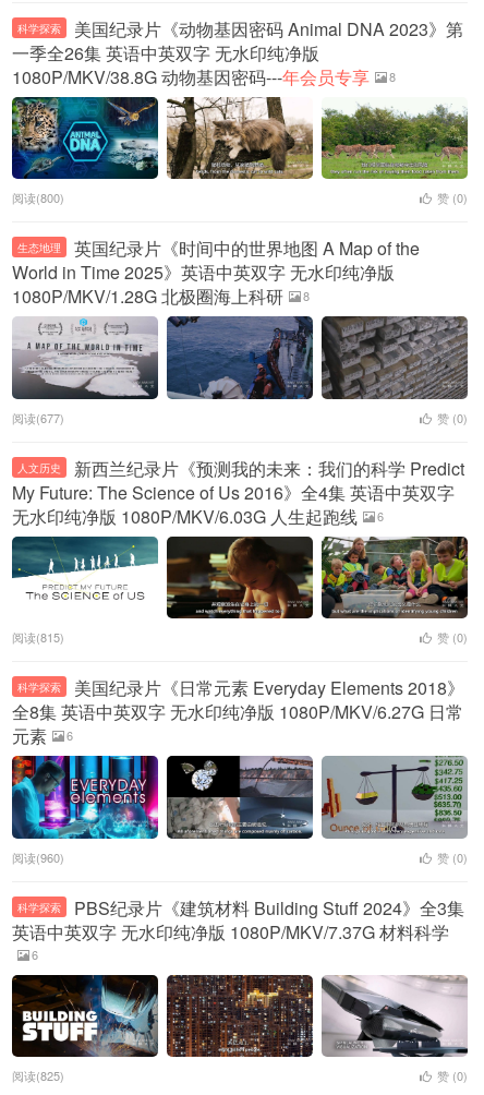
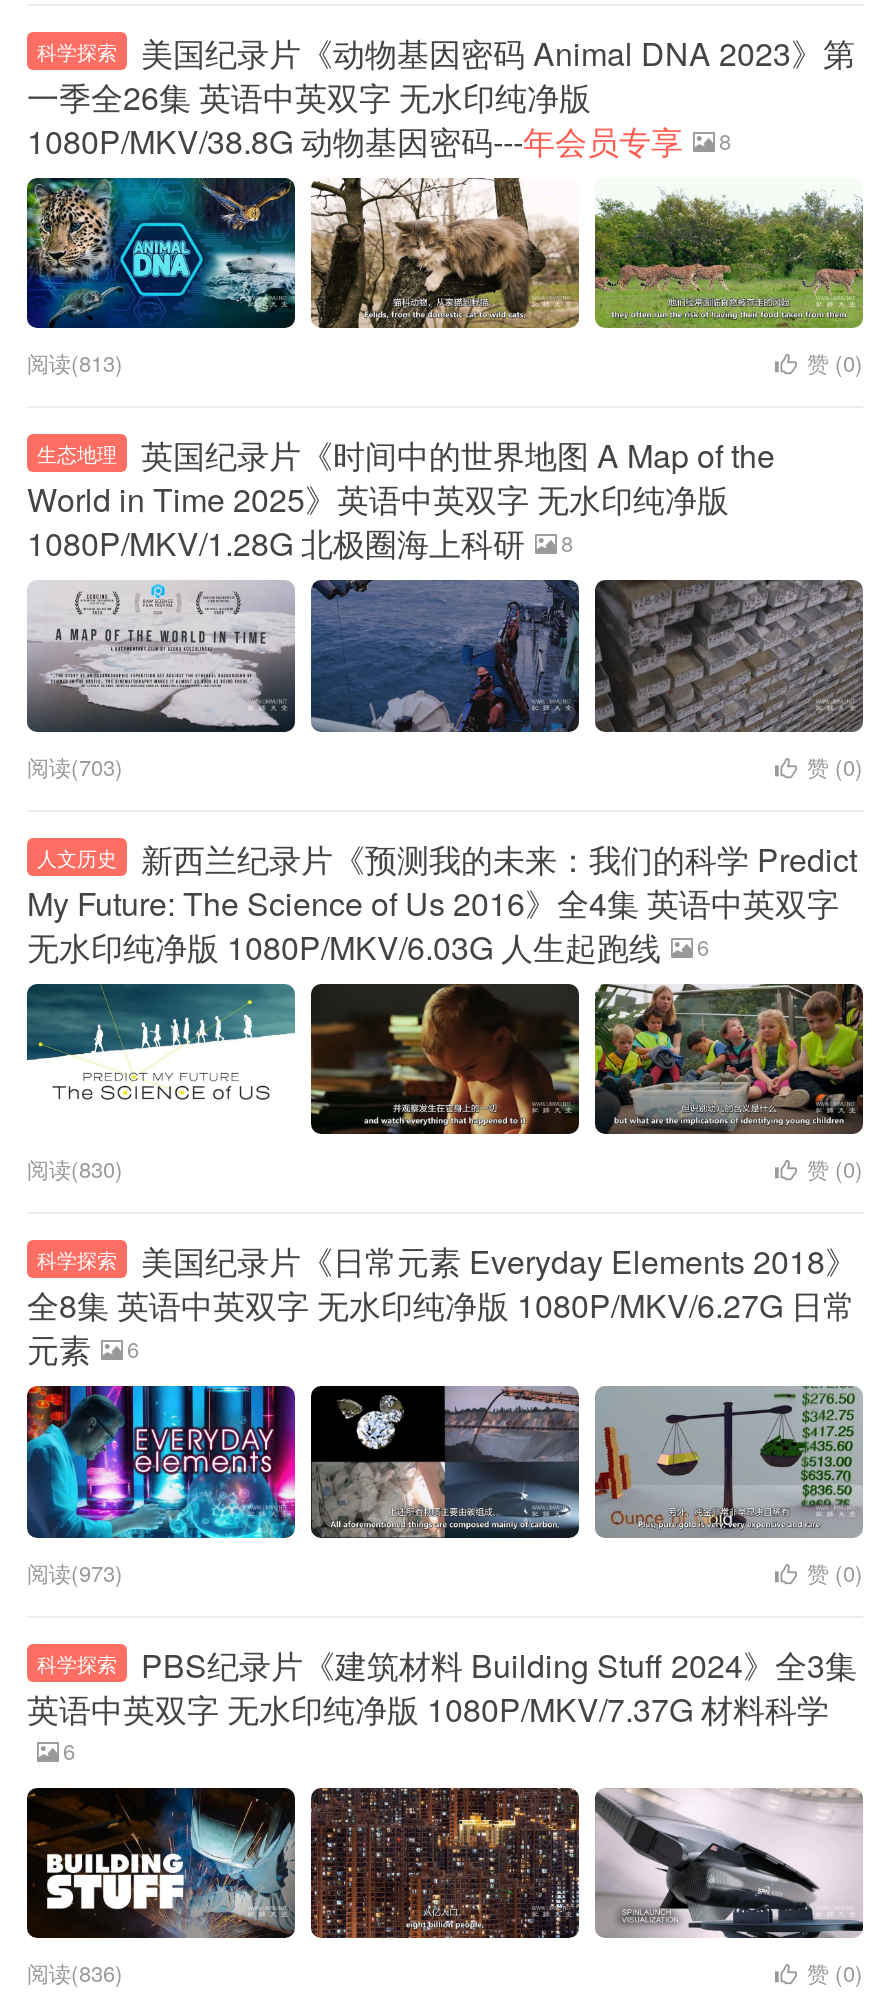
[12,189,64,207] 阅读(800) -> [27,347,123,379] 阅读(813)
[12,409,64,426] 阅读(677) -> [27,750,123,782] 阅读(703)
[12,629,64,646] 阅读(815) -> [27,1153,123,1185] 阅读(830)
[12,848,64,866] 阅读(960) -> [27,1555,123,1587] 阅读(973)
[12,1067,64,1084] 阅读(825) -> [27,1956,123,1988] 阅读(836)

